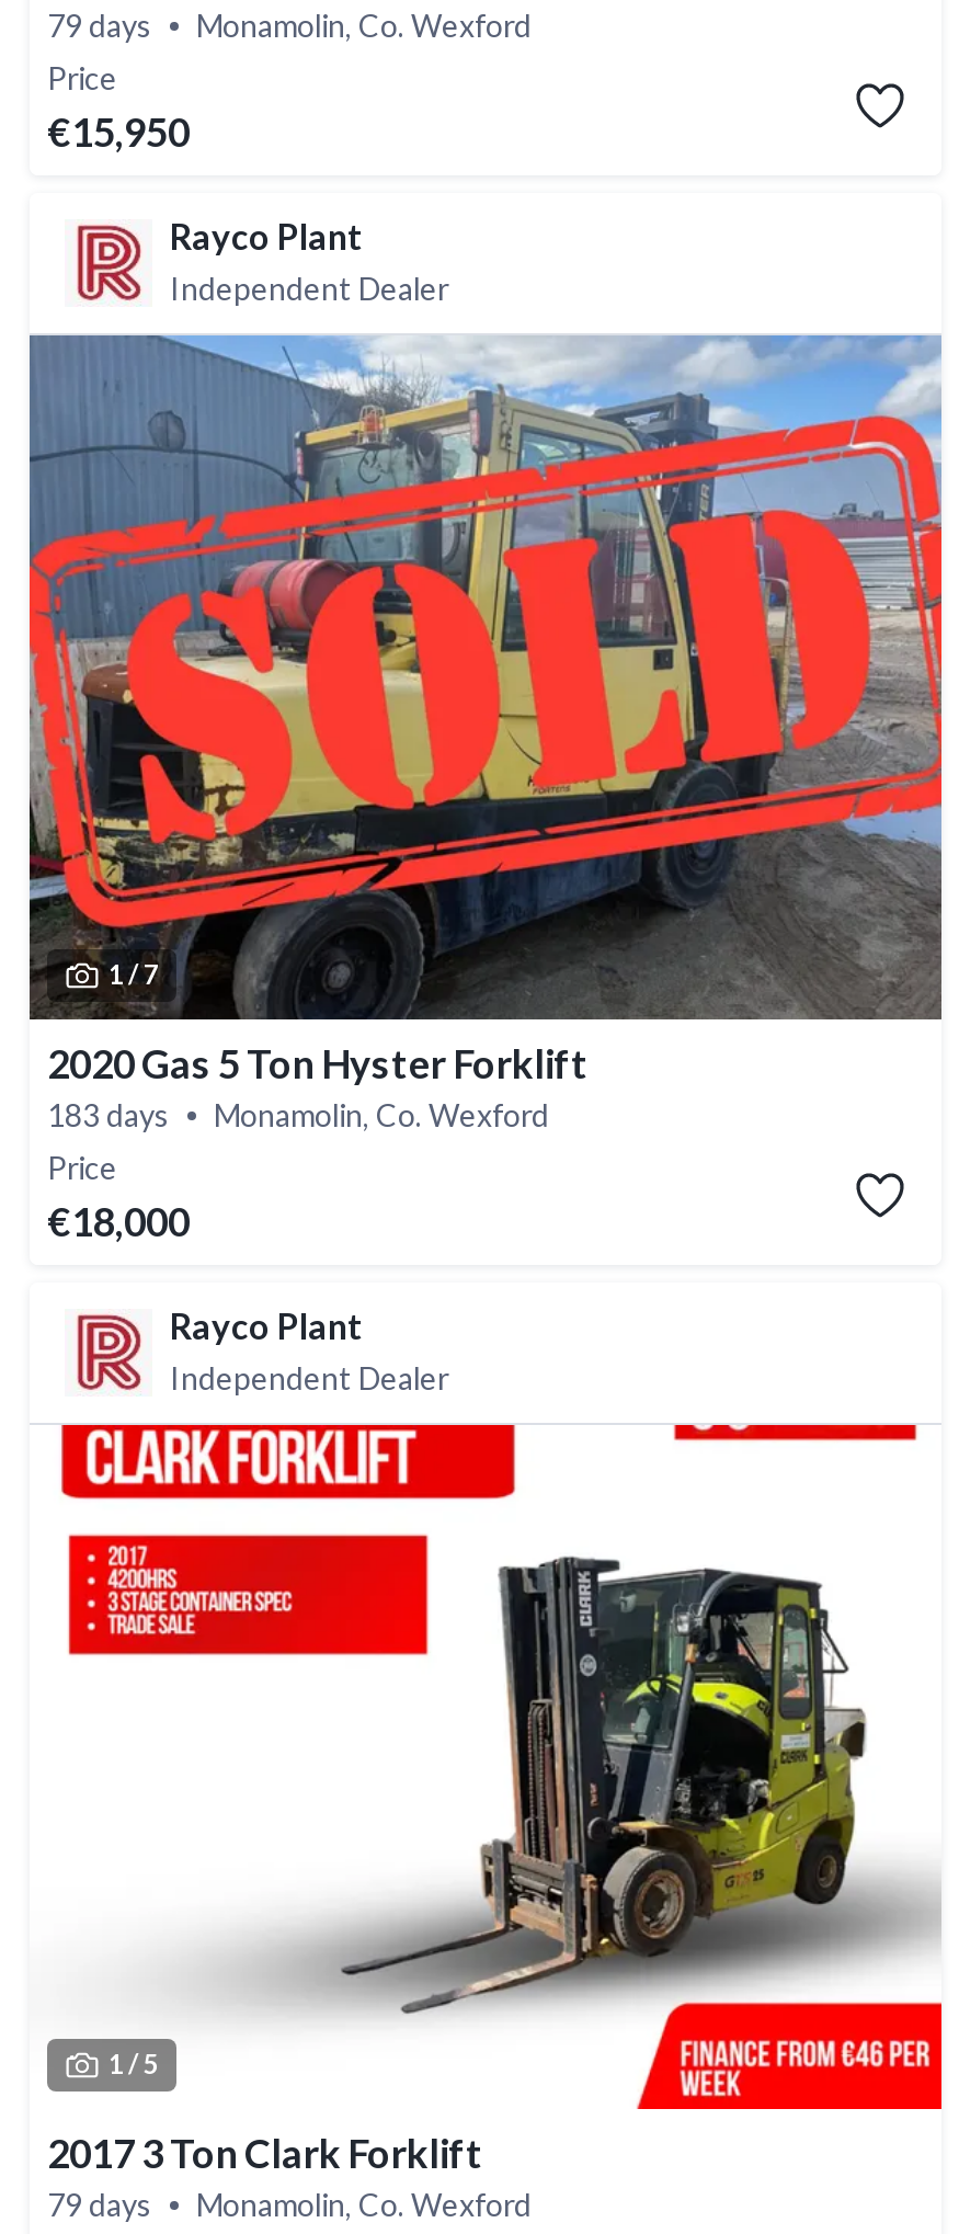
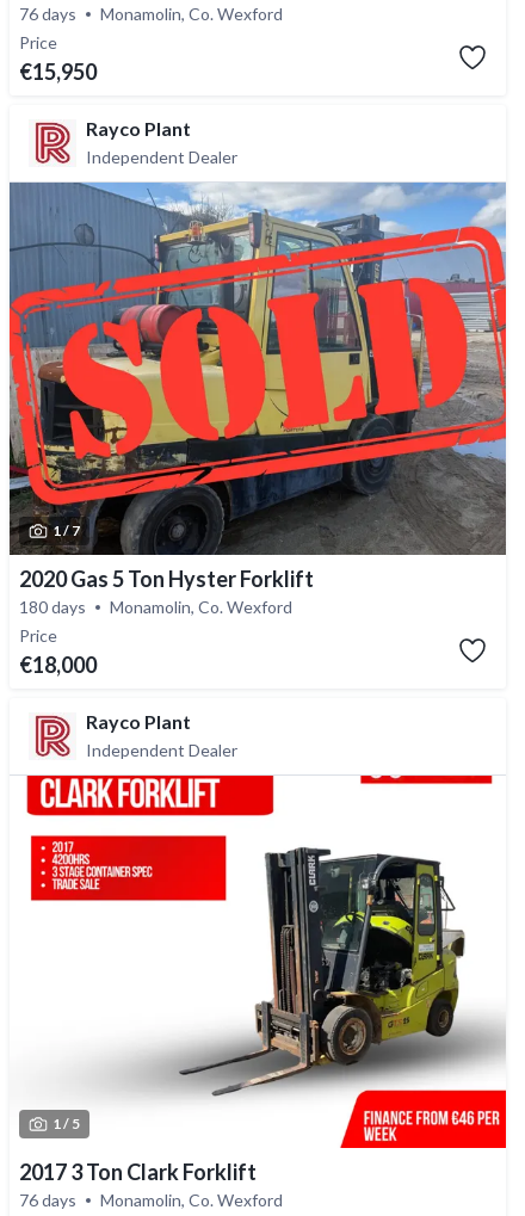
[47,6,532,43] 79 days Monamolin, Co. Wexford -> [19,3,283,24] 76 days Monamolin, Co. Wexford
[47,1096,549,1133] 183 days Monamolin, Co. Wexford -> [19,596,292,617] 180 days Monamolin, Co. Wexford
[47,2185,532,2223] 79 days Monamolin, Co. Wexford -> [19,1190,283,1210] 76 days Monamolin, Co. Wexford

